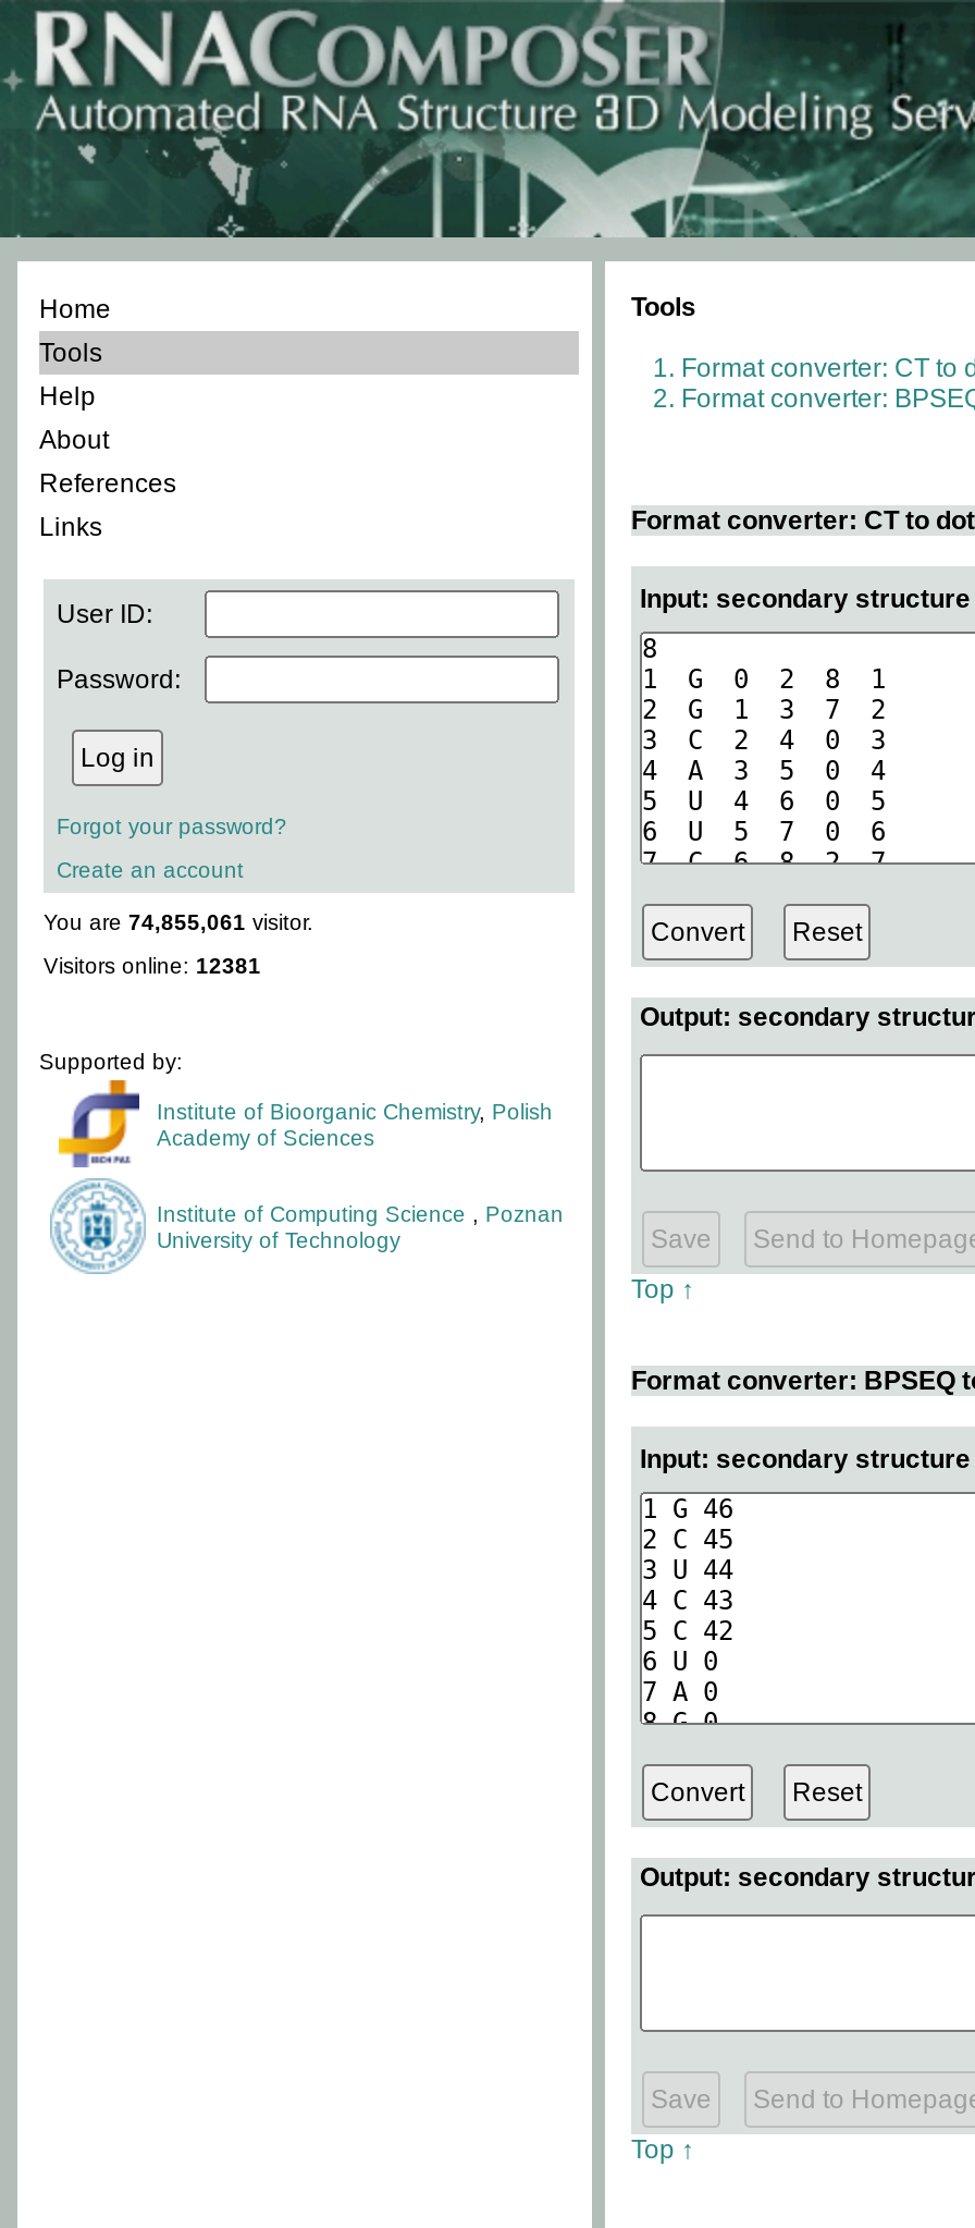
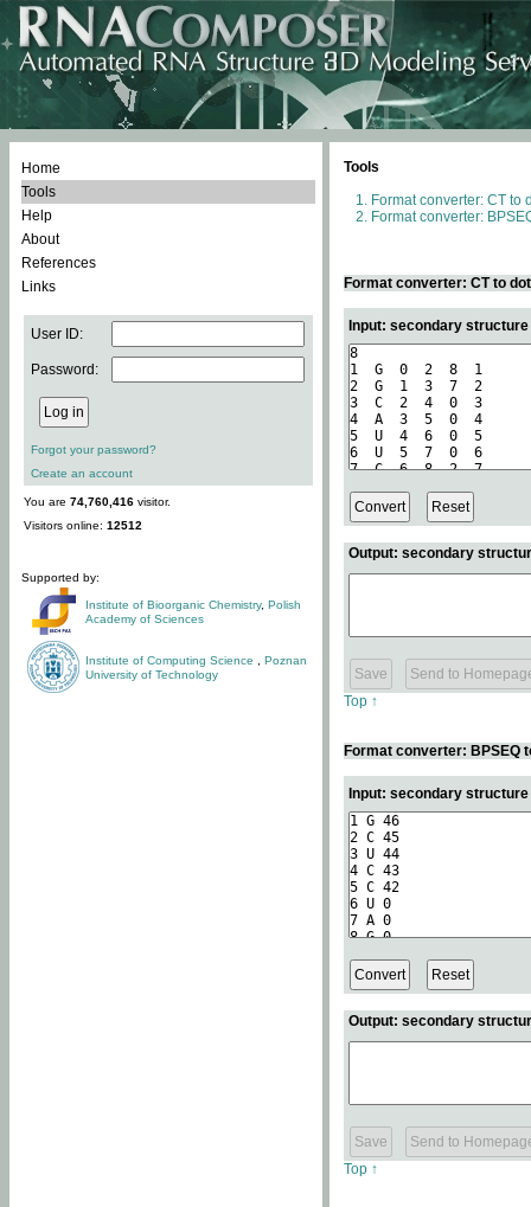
[44,910,313,934] You are 74,855,061 visitor. -> [24,495,171,508] You are 74,760,416 visitor.
[44,954,261,978] Visitors online: 12381 -> [24,519,142,532] Visitors online: 12512

